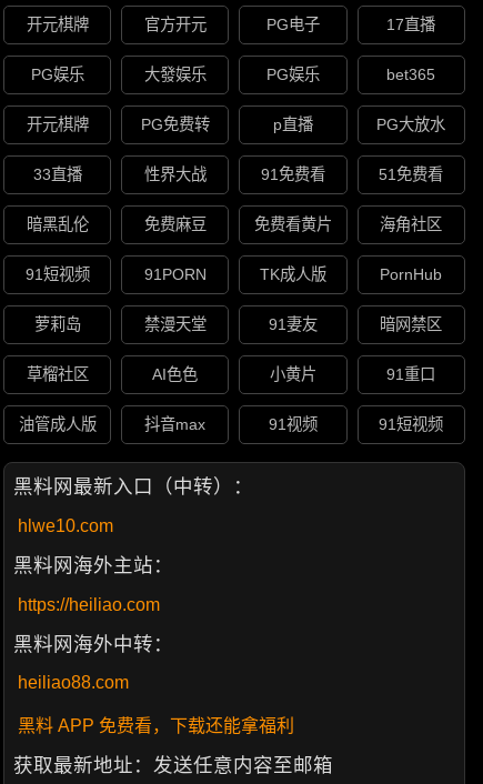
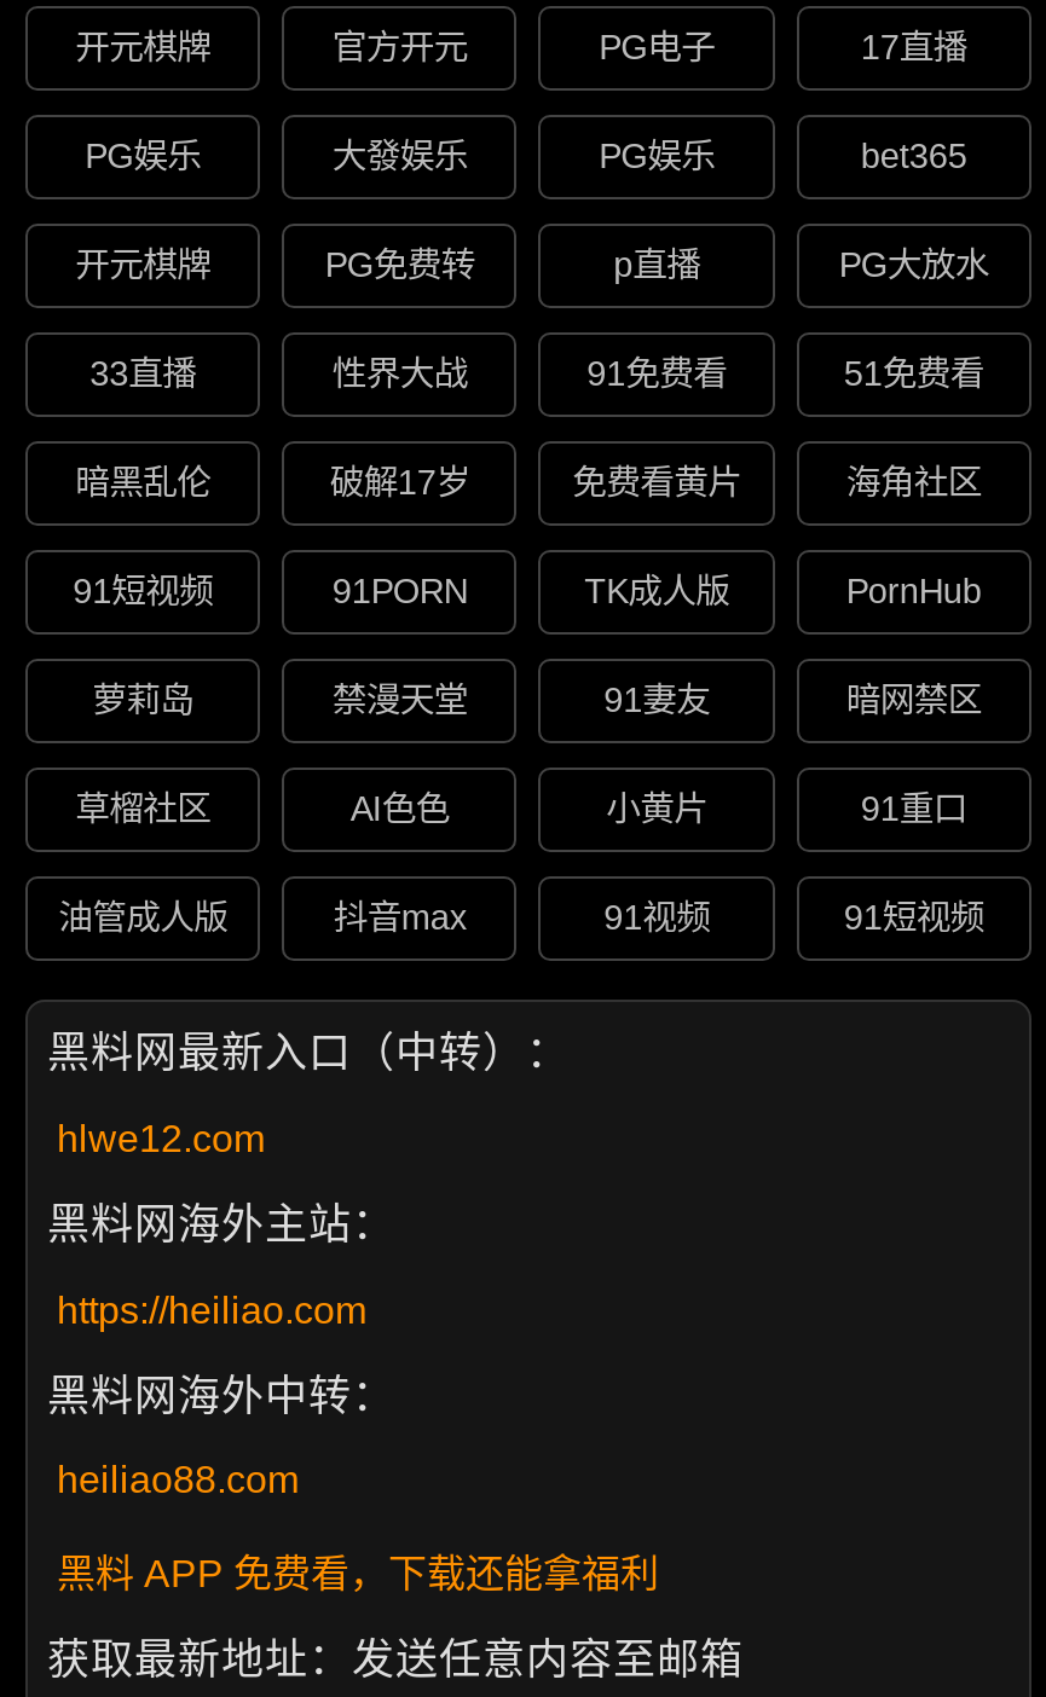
[144,216,206,234] 免费麻豆 -> [330,464,470,503] 破解17岁
[18,516,113,535] hlwe10.com -> [57,1118,265,1159] hlwe12.com

